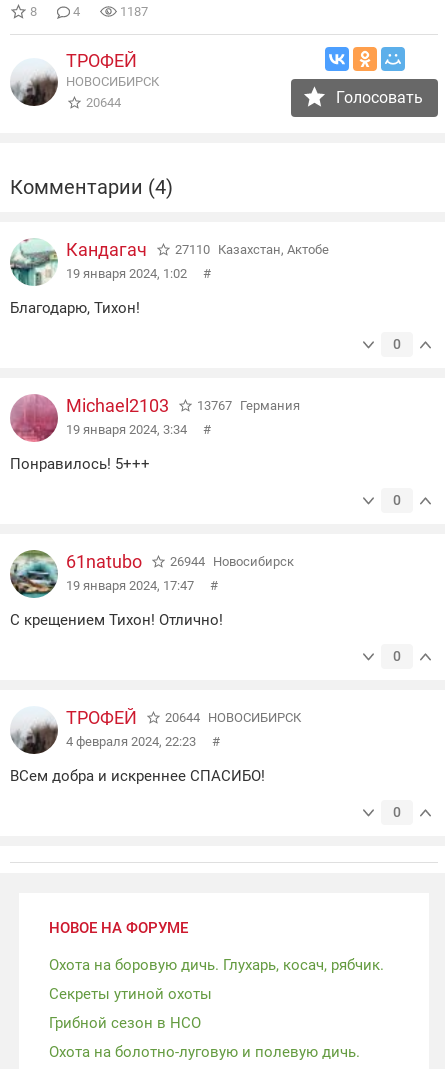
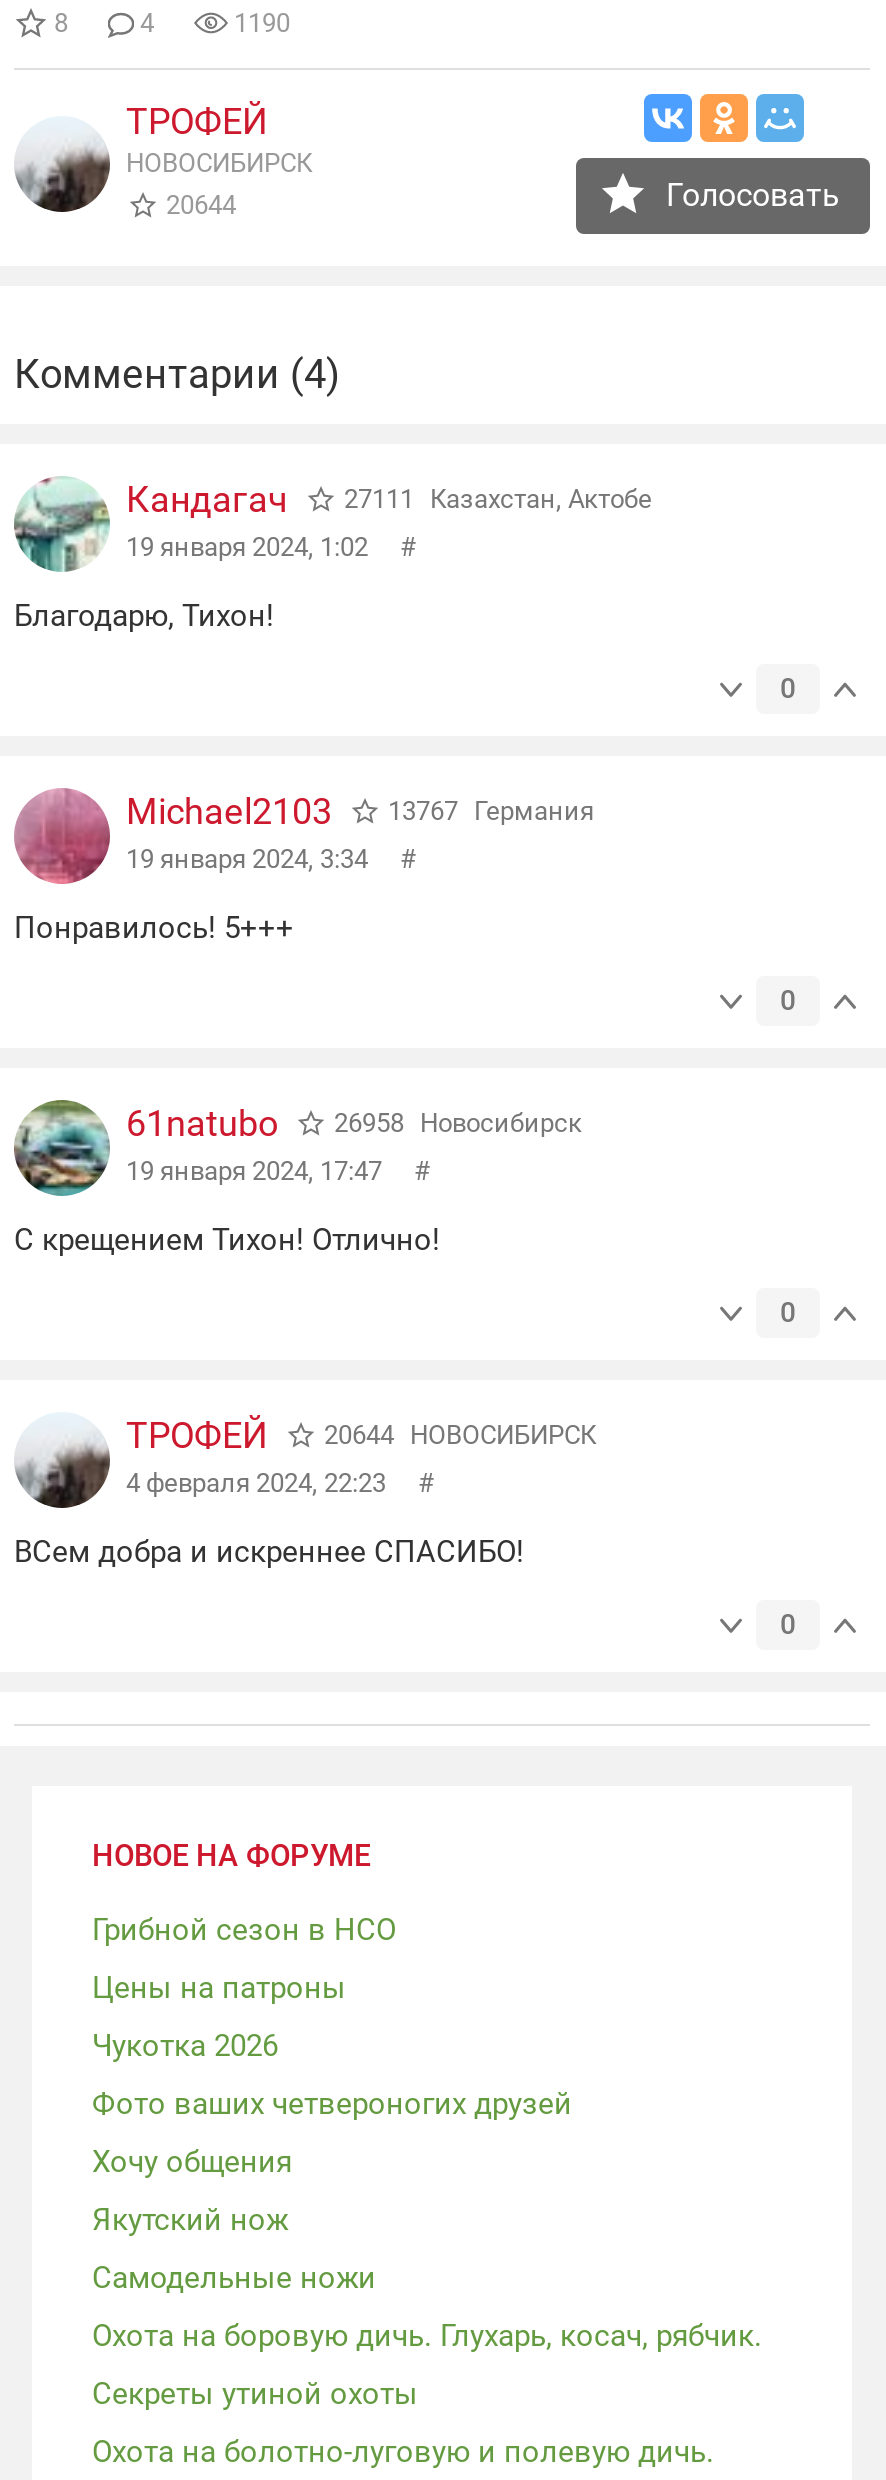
[120,3,148,18] 1187 -> [234,7,290,37] 1190
[66,238,329,259] Кандагач 27110 Казахстан, Актобе -> [126,477,652,519] Кандагач 27111 Казахстан, Актобе
[66,550,294,571] 61natubo 26944 Новосибирск -> [126,1101,582,1143] 61natubo 26958 Новосибирск
none -> [92,1969,572,2295] Цены на патроны | Чукотка 2026 | Фото ваших четвероногих друзей | Хочу общения | Якутский нож | Самодельные ножи
moved [49,955,384,1002] -> [92,2317,762,2411]: Охота на боровую дичь. Глухарь, косач, рябчик. | Секреты утиной охоты
moved [49,1013,201,1031] -> [92,1911,396,1947]: Грибной сезон в НСО

